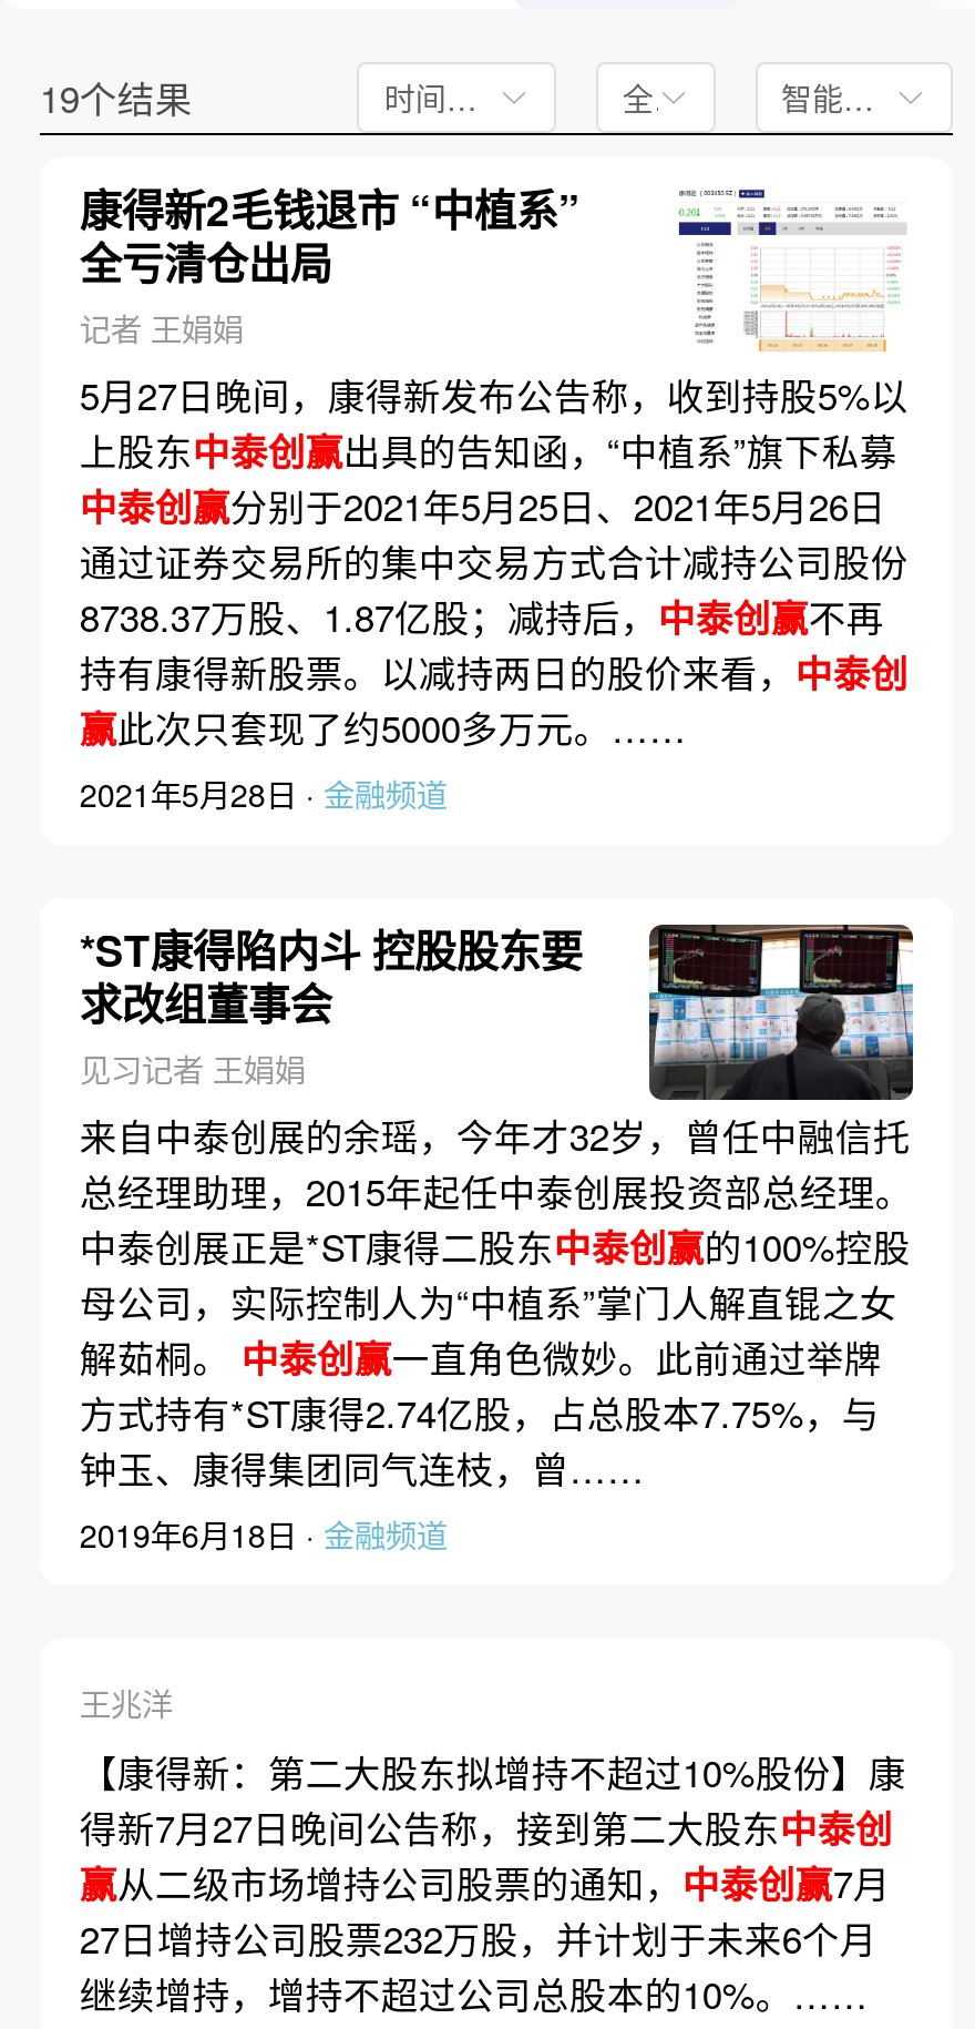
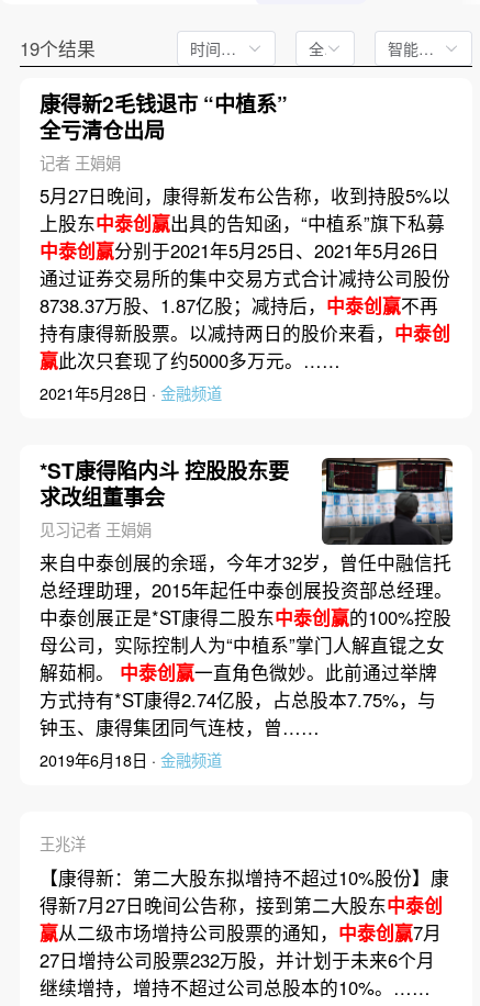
[676,186,906,353] [image] -> none

